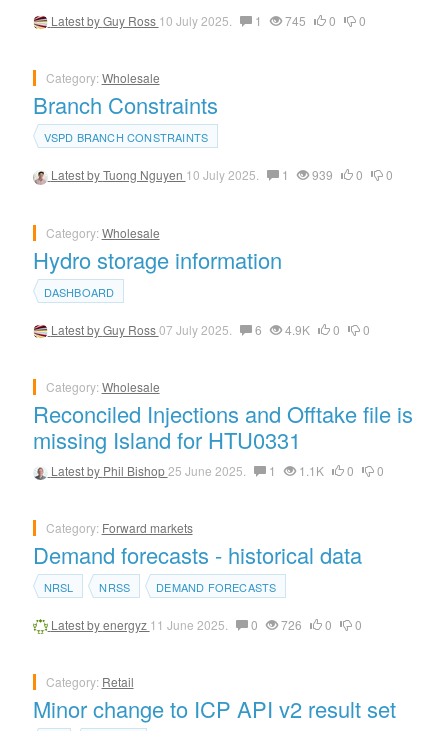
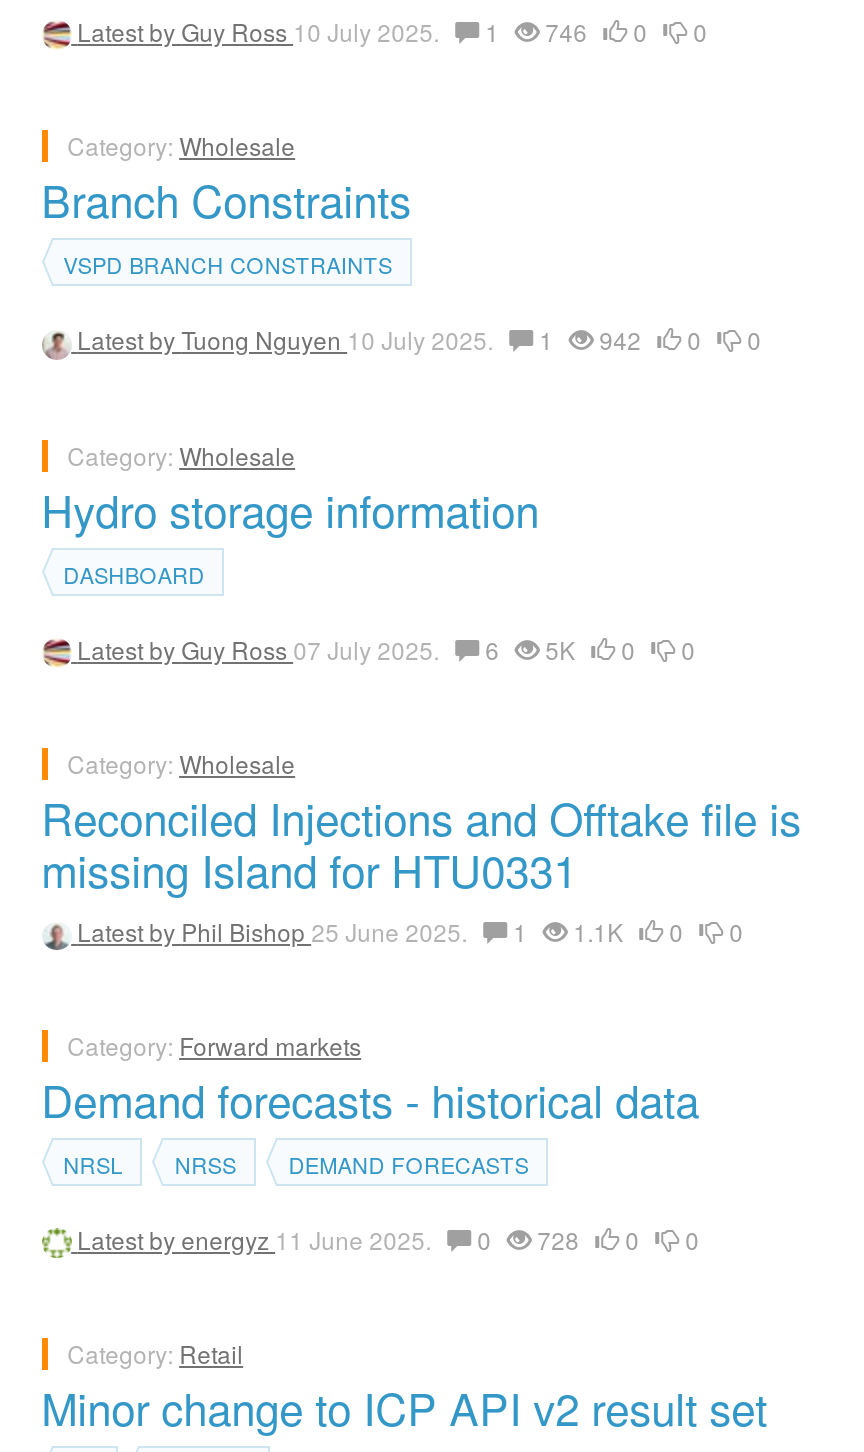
[51,12,366,29] Latest by Guy Ross 10 July 2025. 1 745 0 0 -> [77,14,707,48] Latest by Guy Ross 10 July 2025. 1 746 0 0
[51,166,393,183] Latest by Tuong Nguyen 10 July 2025. 1 939 0 0 -> [77,322,761,356] Latest by Tuong Nguyen 10 July 2025. 1 942 0 0
[51,321,370,338] Latest by Guy Ross 07 July 2025. 6 4.9K 0 0 -> [77,631,695,665] Latest by Guy Ross 07 July 2025. 6 5K 0 0
[51,616,362,633] Latest by energyz 11 June 2025. 0 726 0 0 -> [77,1222,699,1256] Latest by energyz 11 June 2025. 0 728 0 0

